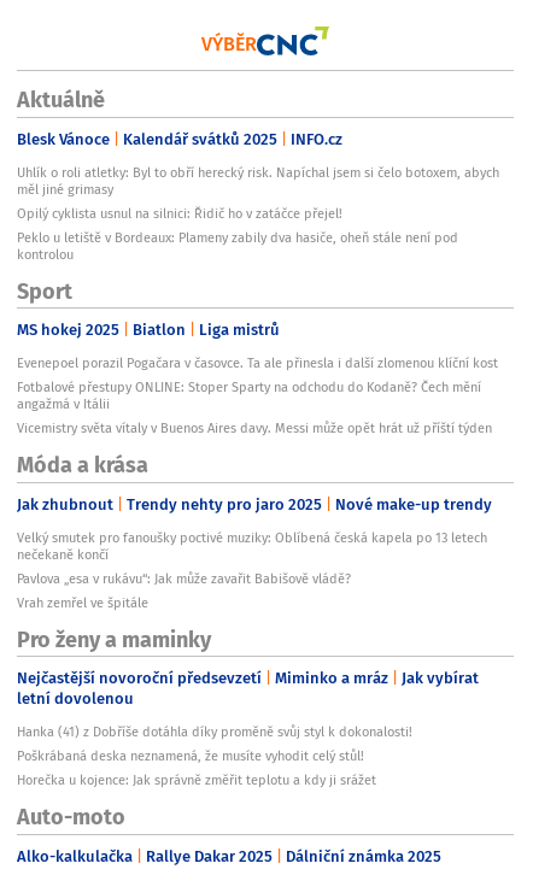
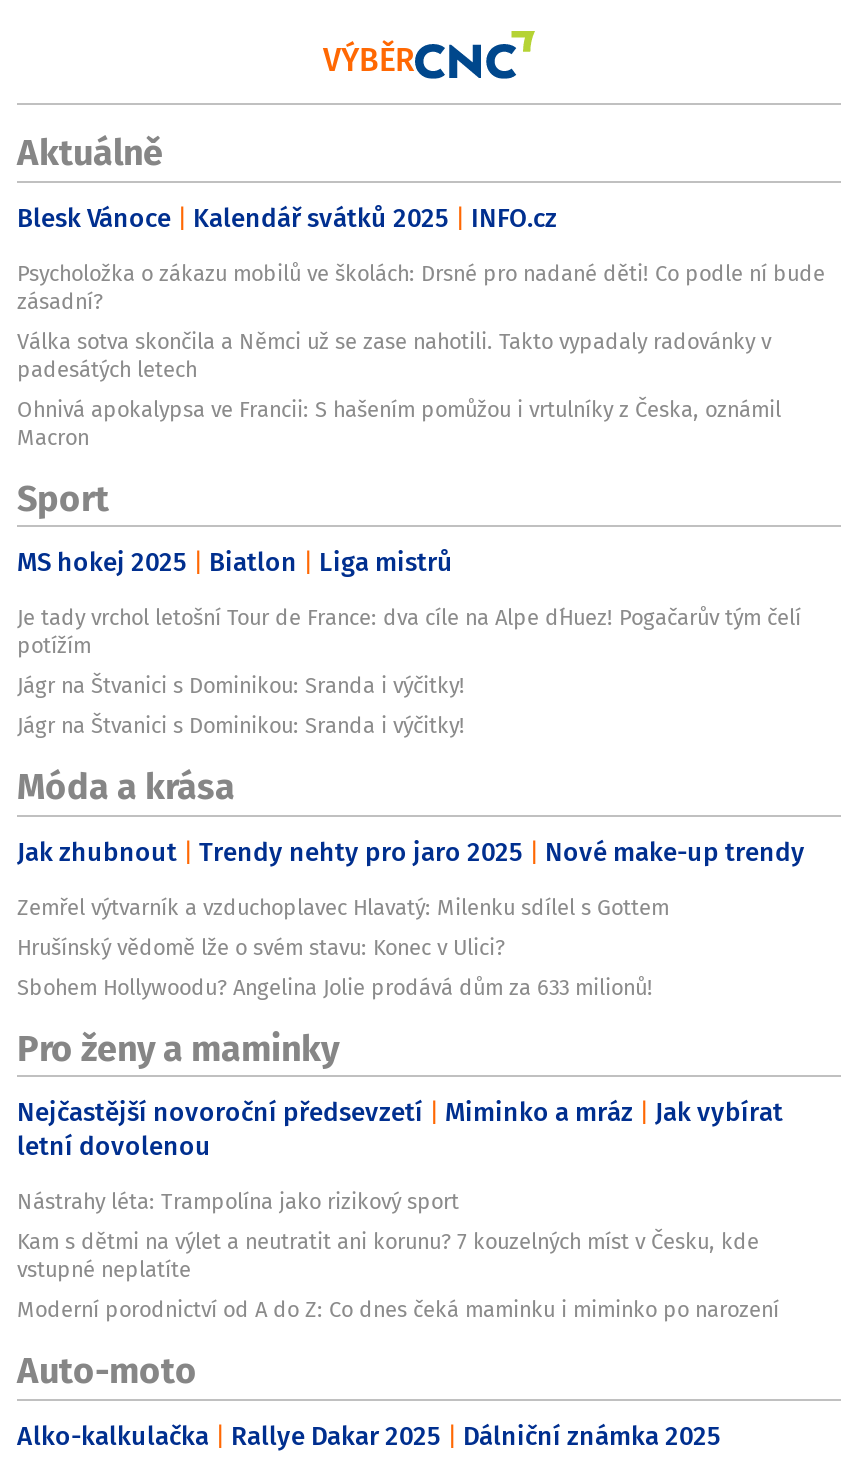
[17,163,499,264] Uhlík o roli atletky: Byl to obří herecký risk. Napíchal jsem si čelo botoxem, abych | měl jiné grimasy | Opilý cyklista usnul na silnici: Řidič ho v zatáčce přejel! | Peklo u letiště v Bordeaux: Plameny zabily dva hasiče, oheň stále není pod | kontrolou -> [17,257,825,453] Psycholožka o zákazu mobilů ve školách: Drsné pro nadané děti! Co podle ní bude | zásadní? | Válka sotva skončila a Němci už se zase nahotili. Takto vypadaly radovánky v | padesátých letech | Ohnivá apokalypsa ve Francii: S hašením pomůžou i vrtulníky z Česka, oznámil | Macron
[17,354,498,438] Evenepoel porazil Pogačara v časovce. Ta ale přinesla i další zlomenou klíční kost | Fotbalové přestupy ONLINE: Stoper Sparty na odchodu do Kodaně? Čech mění | angažmá v Itálii | Vicemistry světa vítaly v Buenos Aires davy. Messi může opět hrát už příští týden -> [17,602,801,742] Je tady vrchol letošní Tour de France: dva cíle na Alpe d´Huez! Pogačarův tým čelí | potížím | Jágr na Štvanici s Dominikou: Sranda i výčitky! | Jágr na Štvanici s Dominikou: Sranda i výčitky!
[17,528,487,612] Velký smutek pro fanoušky poctivé muziky: Oblíbená česká kapela po 13 letech | nečekaně končí | Pavlova „esa v rukávu“: Jak může zavařit Babišově vládě? | Vrah zemřel ve špitále -> [17,891,669,1003] Zemřel výtvarník a vzduchoplavec Hlavatý: Milenku sdílel s Gottem | Hrušínský vědomě lže o svém stavu: Konec v Ulici? | Sbohem Hollywoodu? Angelina Jolie prodává dům za 633 milionů!
[17,722,412,790] Hanka (41) z Dobříše dotáhla díky proměně svůj styl k dokonalosti! | Poškrábaná deska neznamená, že musíte vyhodit celý stůl! | Horečka u kojence: Jak správně změřit teplotu a kdy ji srážet -> [17,1186,779,1326] Nástrahy léta: Trampolína jako rizikový sport | Kam s dětmi na výlet a neutratit ani korunu? 7 kouzelných míst v Česku, kde | vstupné neplatíte | Moderní porodnictví od A do Z: Co dnes čeká maminku i miminko po narození

